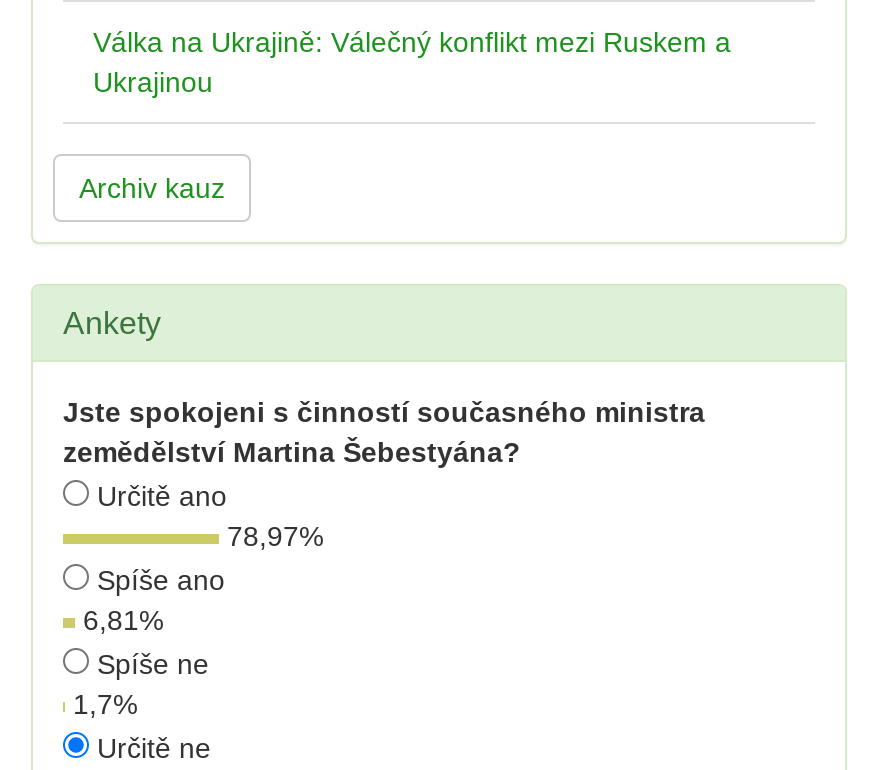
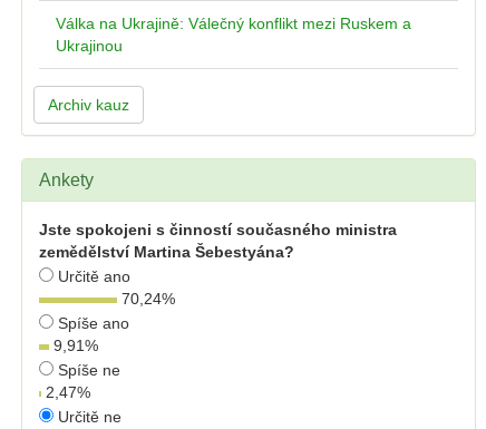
[219,521,323,553] 78,97% -> [117,290,175,308] 70,24%
[75,605,163,637] 6,81% -> [49,337,98,355] 9,91%
[65,689,137,721] 1,7% -> [41,384,90,401] 2,47%

